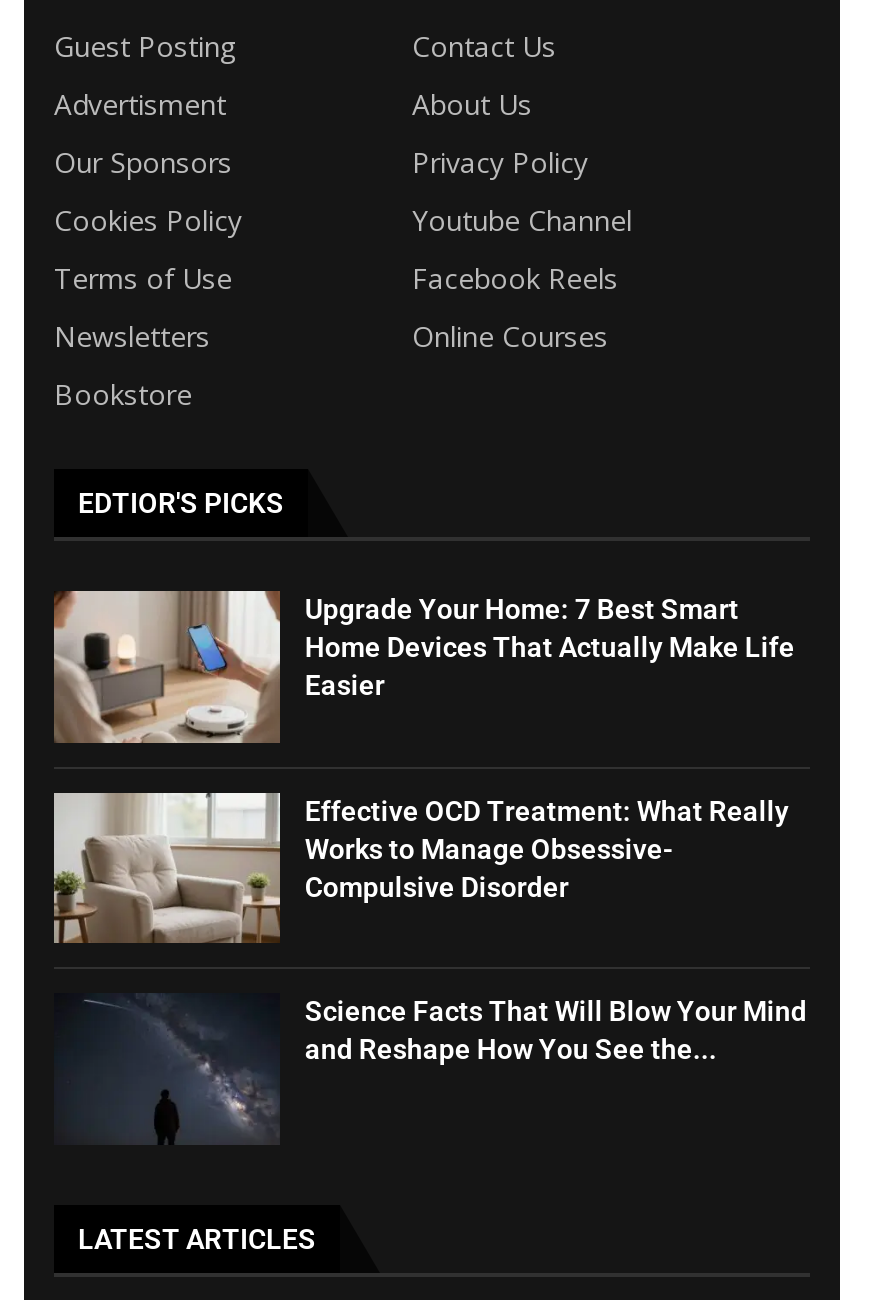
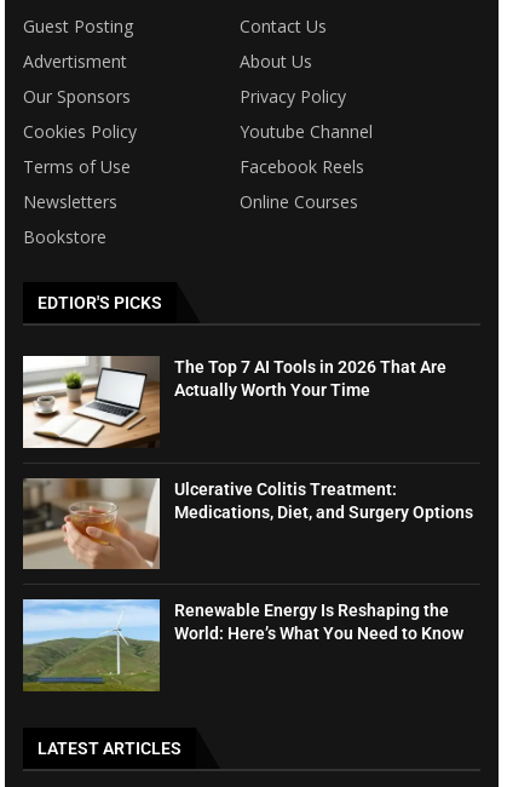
[52,589,795,745] [image] | Upgrade Your Home: 7 Best Smart | Home Devices That Actually Make Life | Easier -> [22,355,447,449] [image] | The Top 7 AI Tools in 2026 That Are | Actually Worth Your Time
[52,791,789,943] [image] | Effective OCD Treatment: What Really | Works to Manage Obsessive- | Compulsive Disorder -> [23,478,474,569] [image] | Ulcerative Colitis Treatment: | Medications, Diet, and Surgery Options
[54,993,807,1145] [image] | Science Facts That Will Blow Your Mind | and Reshape How You See the... -> [22,598,464,691] [image] | Renewable Energy Is Reshaping the | World: Here’s What You Need to Know

